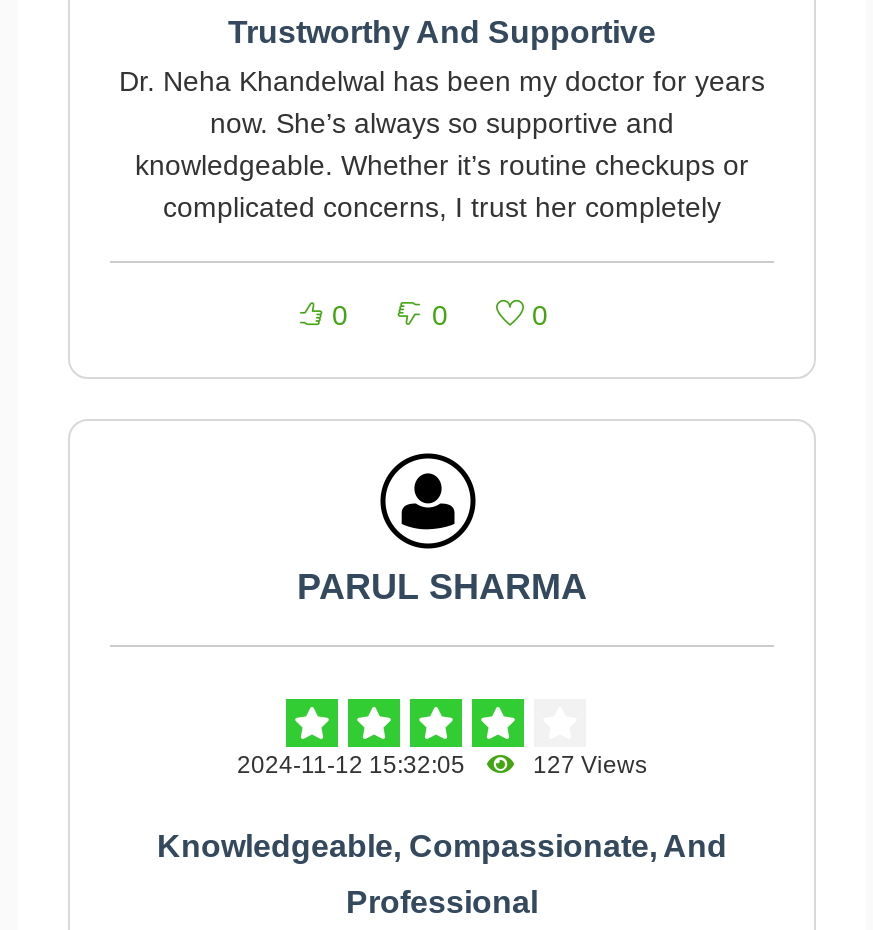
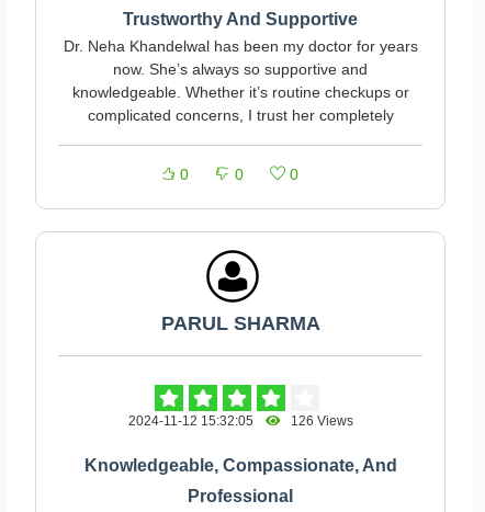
[237,751,647,779] 2024-11-12 15:32:05 127 Views -> [128,413,353,429] 2024-11-12 15:32:05 126 Views

